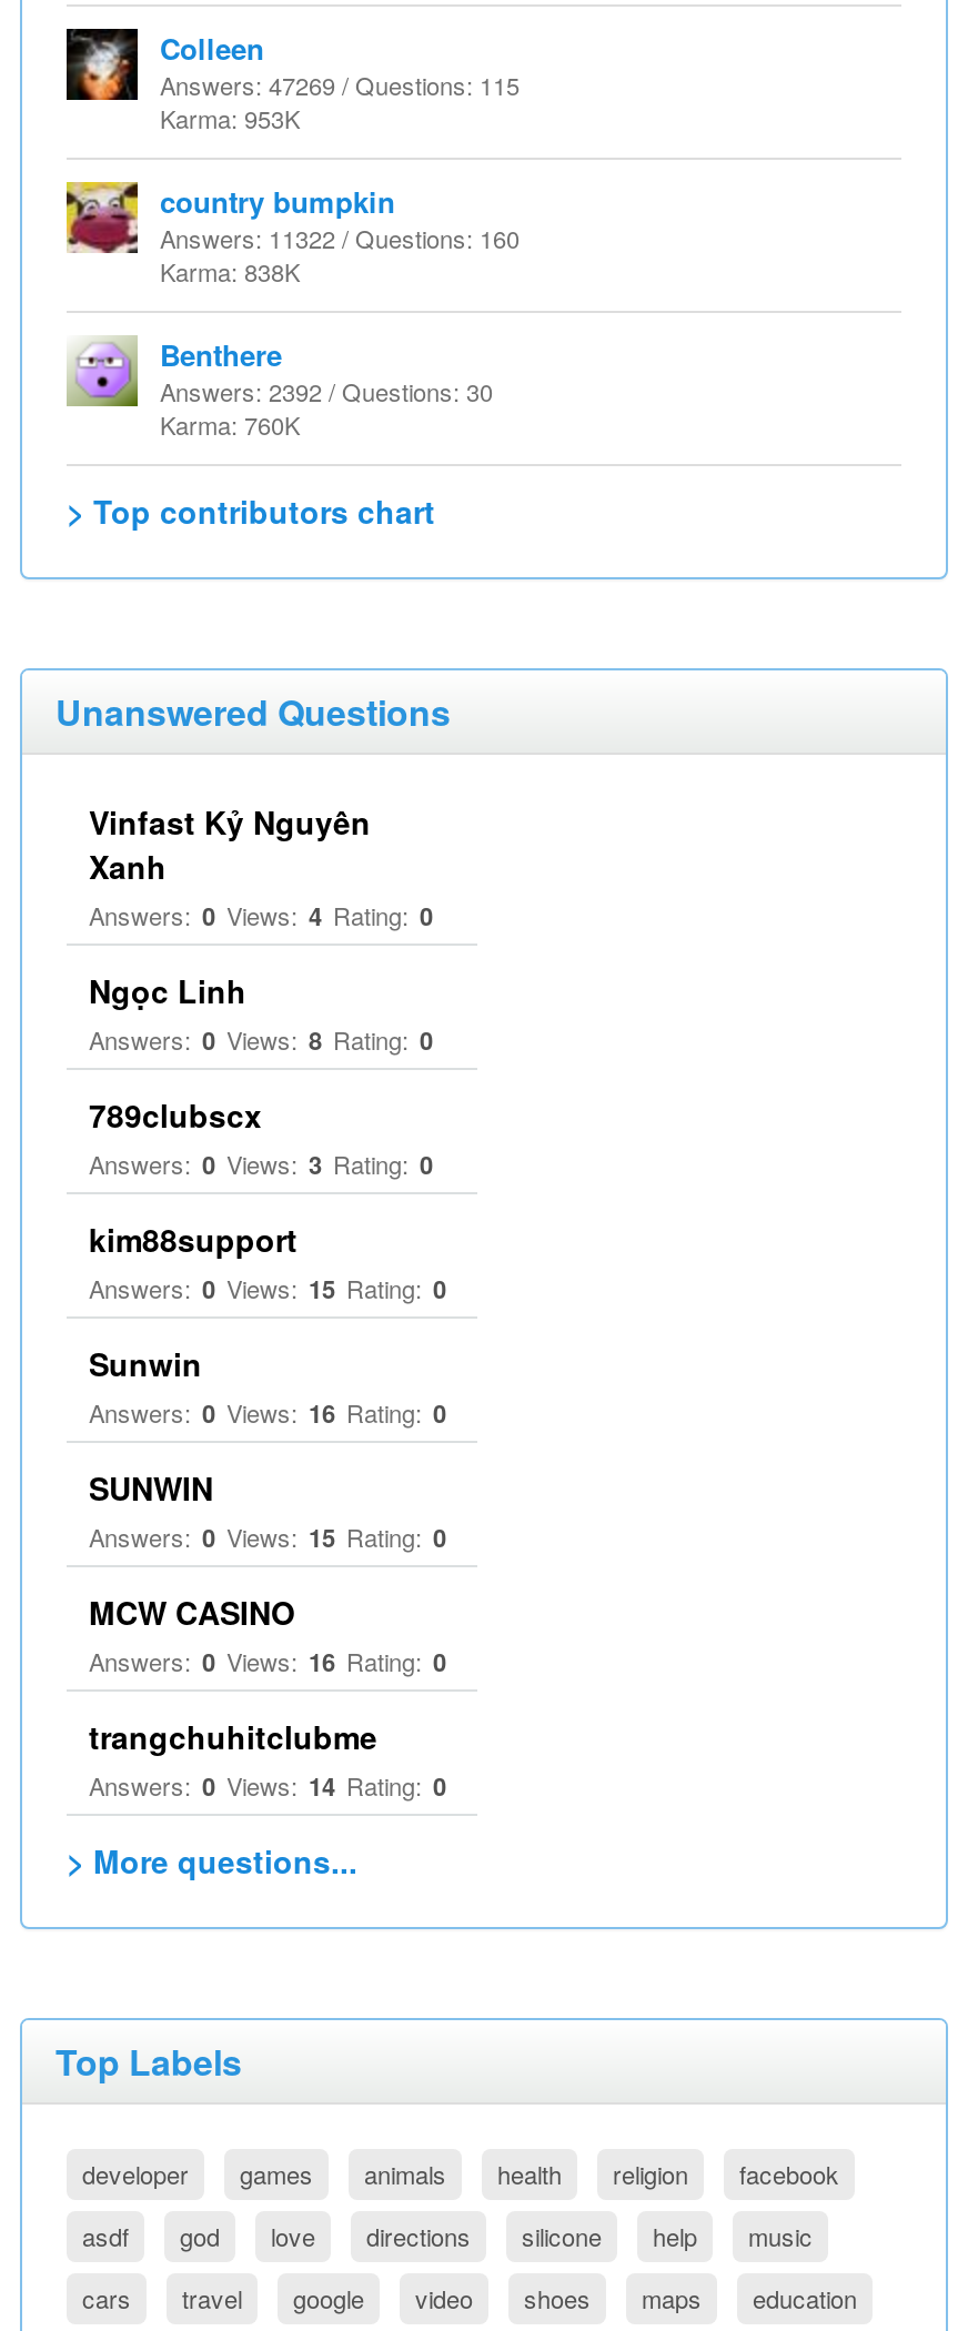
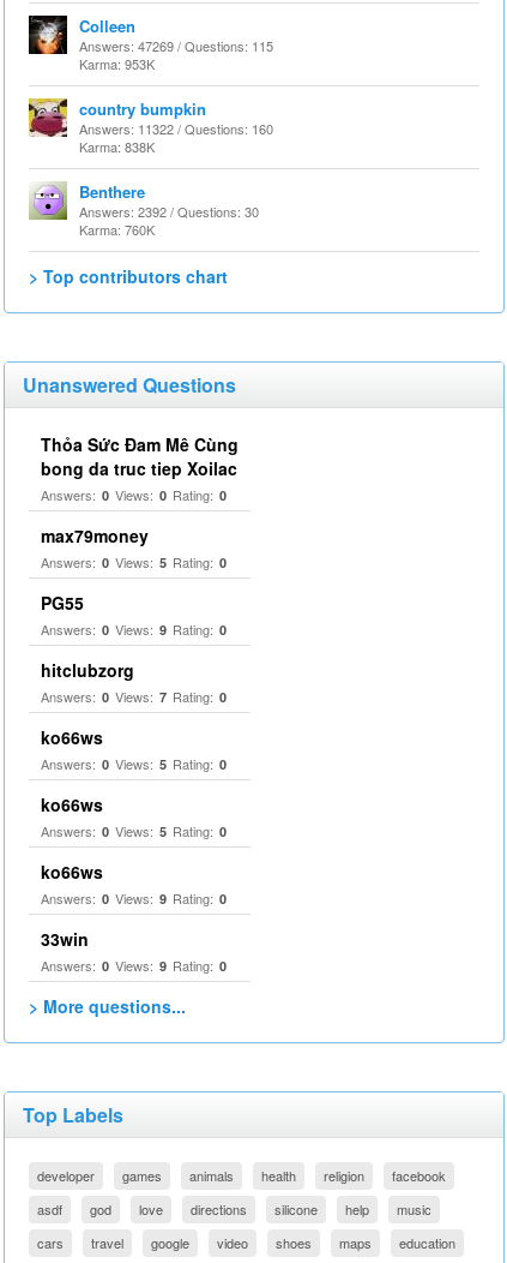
[89,799,433,932] Vinfast Kỷ Nguyên | Xanh | Answers: 0 Views: 4 Rating: 0 -> [41,432,239,504] Thỏa Sức Đam Mê Cùng | bong da truc tiep Xoilac | Answers: 0 Views: 0 Rating: 0
[89,968,433,1057] Ngọc Linh | Answers: 0 Views: 8 Rating: 0 -> [41,523,227,571] max79money | Answers: 0 Views: 5 Rating: 0
[89,1092,433,1181] 789clubscx | Answers: 0 Views: 3 Rating: 0 -> [41,591,227,639] PG55 | Answers: 0 Views: 9 Rating: 0
[89,1217,446,1305] kim88support | Answers: 0 Views: 15 Rating: 0 -> [41,658,227,706] hitclubzorg | Answers: 0 Views: 7 Rating: 0
[89,1341,446,1430] Sunwin | Answers: 0 Views: 16 Rating: 0 -> [41,725,227,773] ko66ws | Answers: 0 Views: 5 Rating: 0
[89,1465,446,1554] SUNWIN | Answers: 0 Views: 15 Rating: 0 -> [41,792,227,840] ko66ws | Answers: 0 Views: 5 Rating: 0
[89,1590,446,1678] MCW CASINO | Answers: 0 Views: 16 Rating: 0 -> [41,860,227,908] ko66ws | Answers: 0 Views: 9 Rating: 0
[89,1714,446,1803] trangchuhitclubme | Answers: 0 Views: 14 Rating: 0 -> [41,927,227,975] 33win | Answers: 0 Views: 9 Rating: 0

